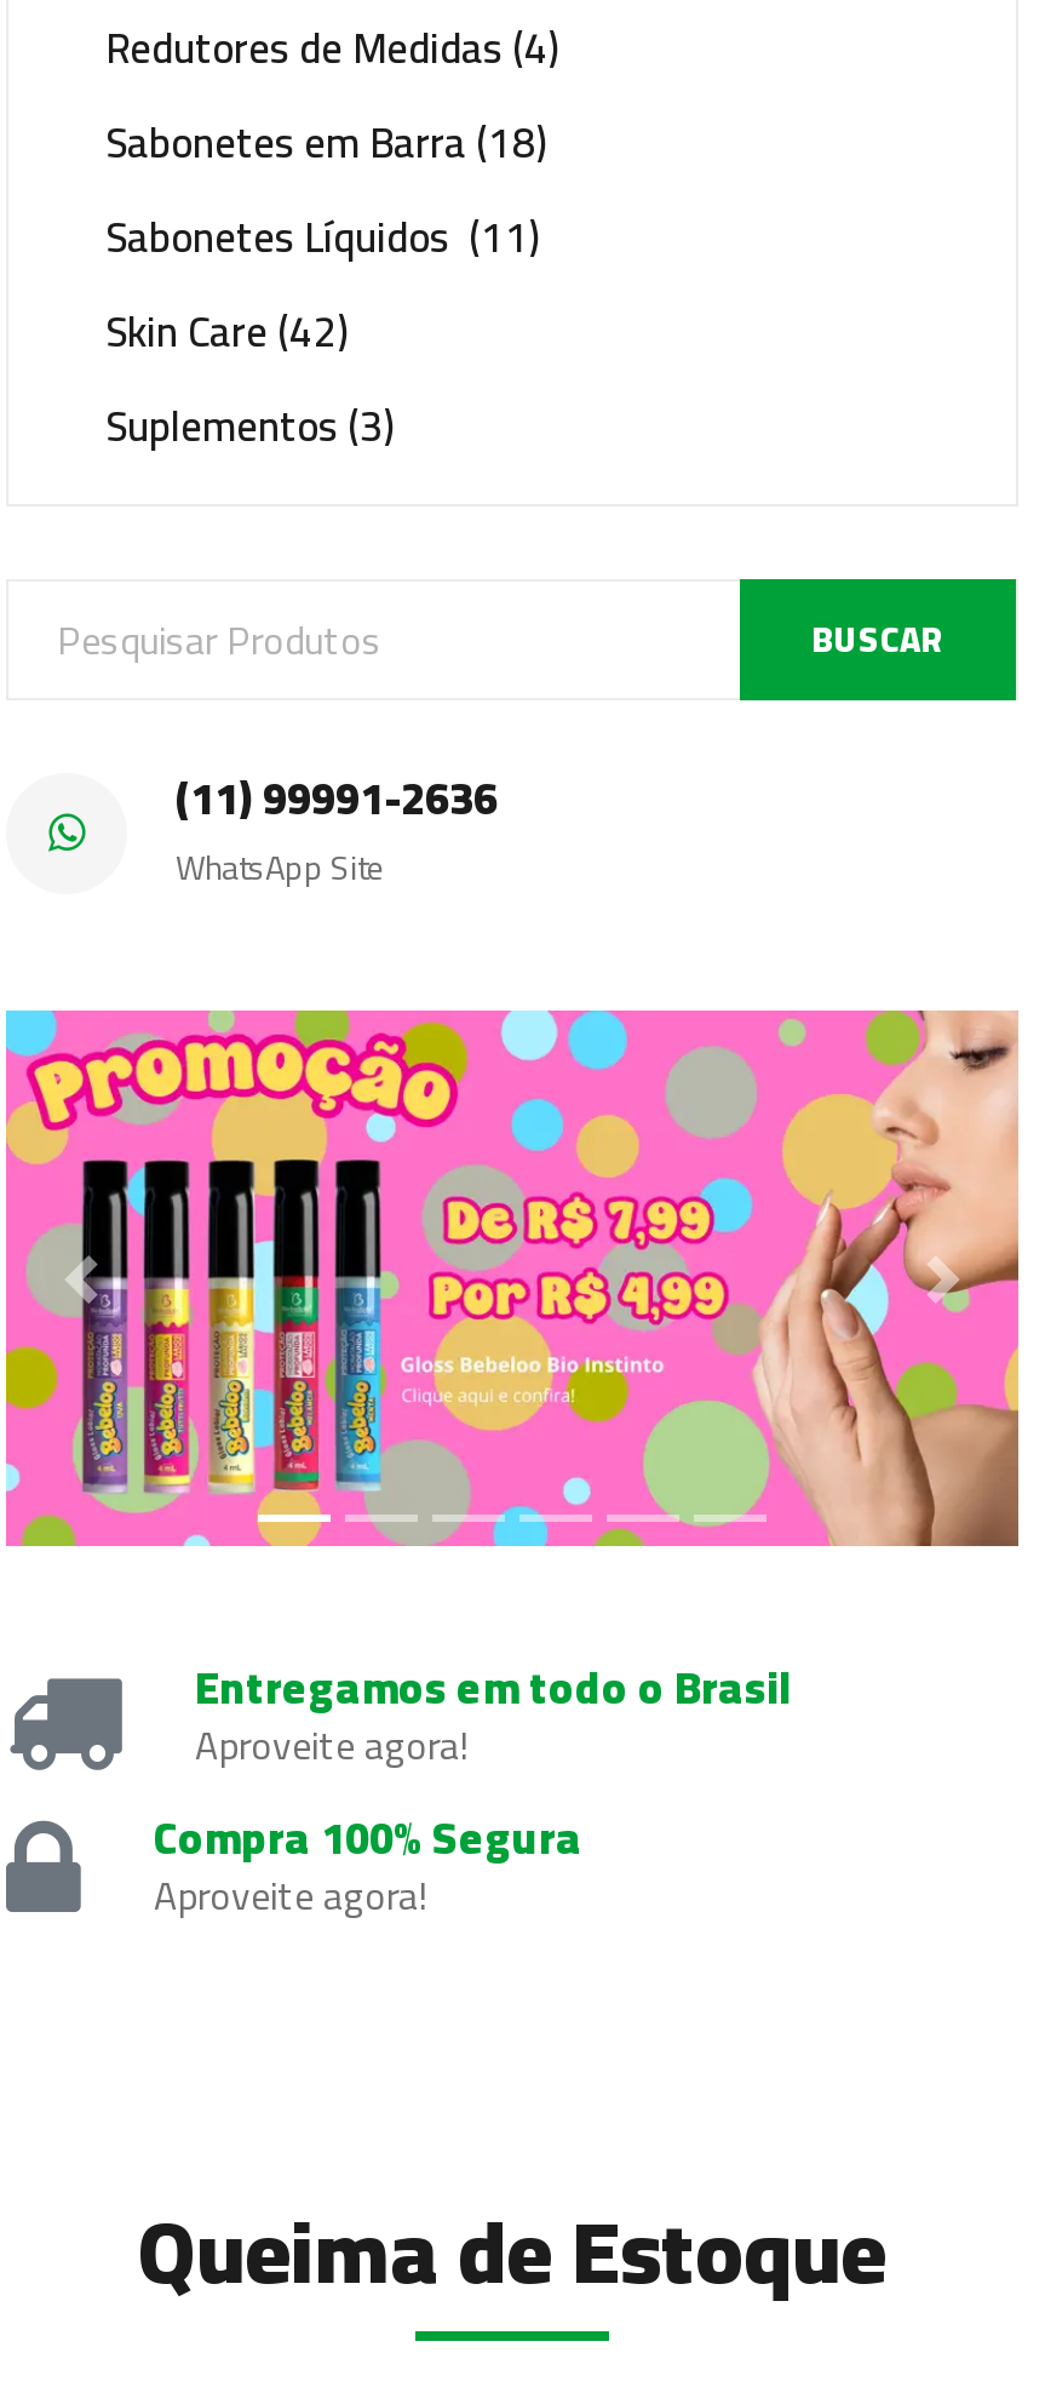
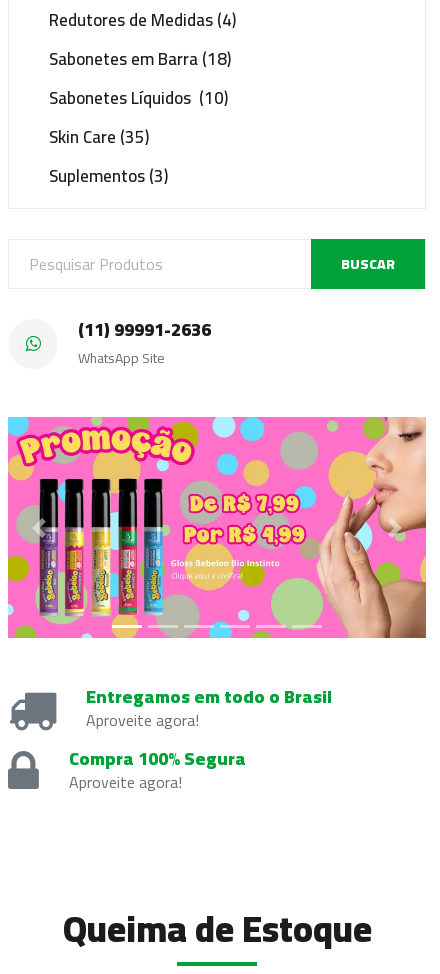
[105,199,539,276] Sabonetes Líquidos (11) -> [49,82,228,114] Sabonetes Líquidos (10)
[105,293,348,371] Skin Care (42) -> [49,121,149,153] Skin Care (35)

